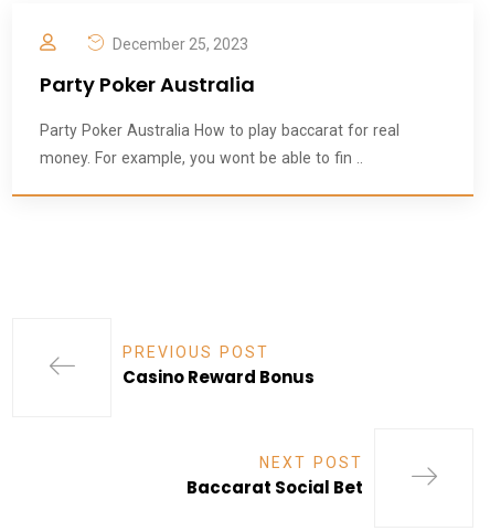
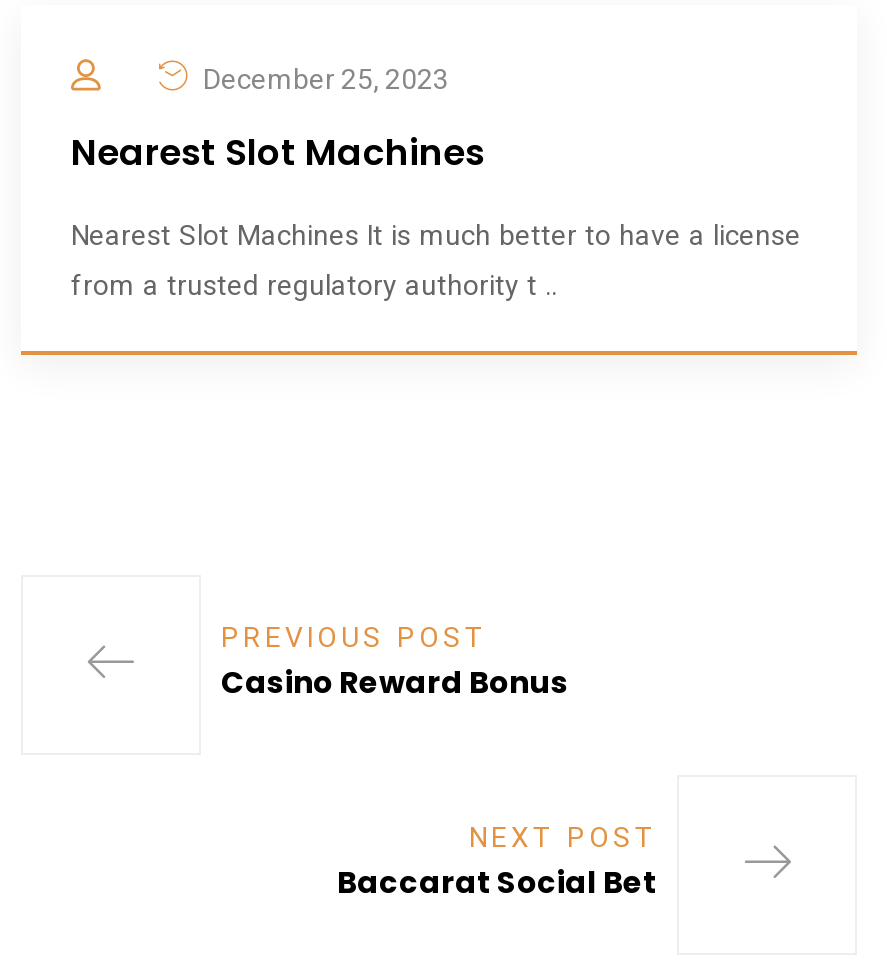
[40,71,255,98] Party Poker Australia -> [71,127,485,177] Nearest Slot Machines
[40,121,400,139] Party Poker Australia How to play baccarat for real -> [71,219,801,251] Nearest Slot Machines It is much better to have a license
[40,149,363,167] money. For example, you wont be able to fin .. -> [71,269,557,301] from a trusted regulatory authority t ..

